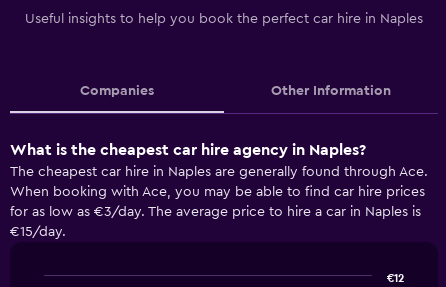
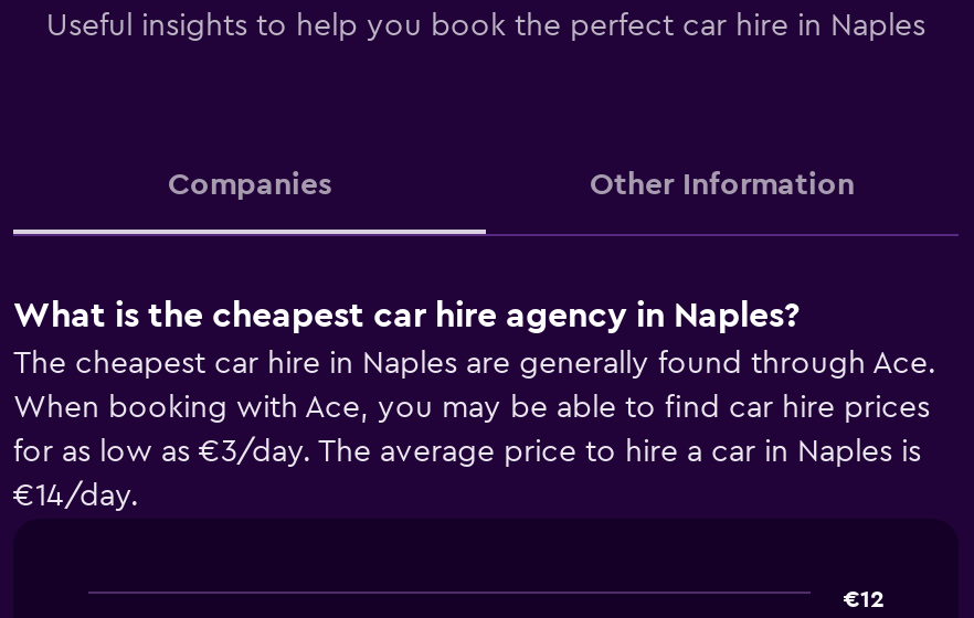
[10,225,66,239] €15/day. -> [13,481,139,512] €14/day.

